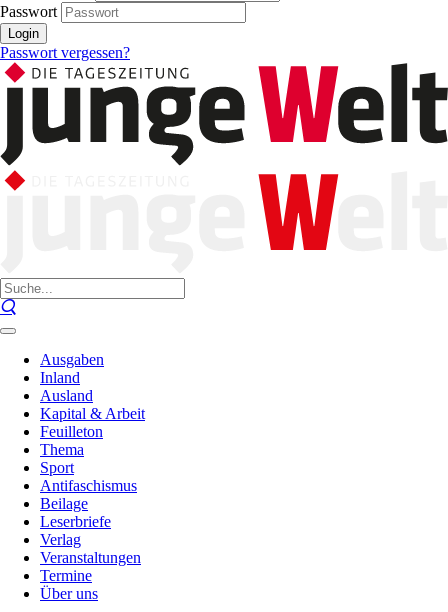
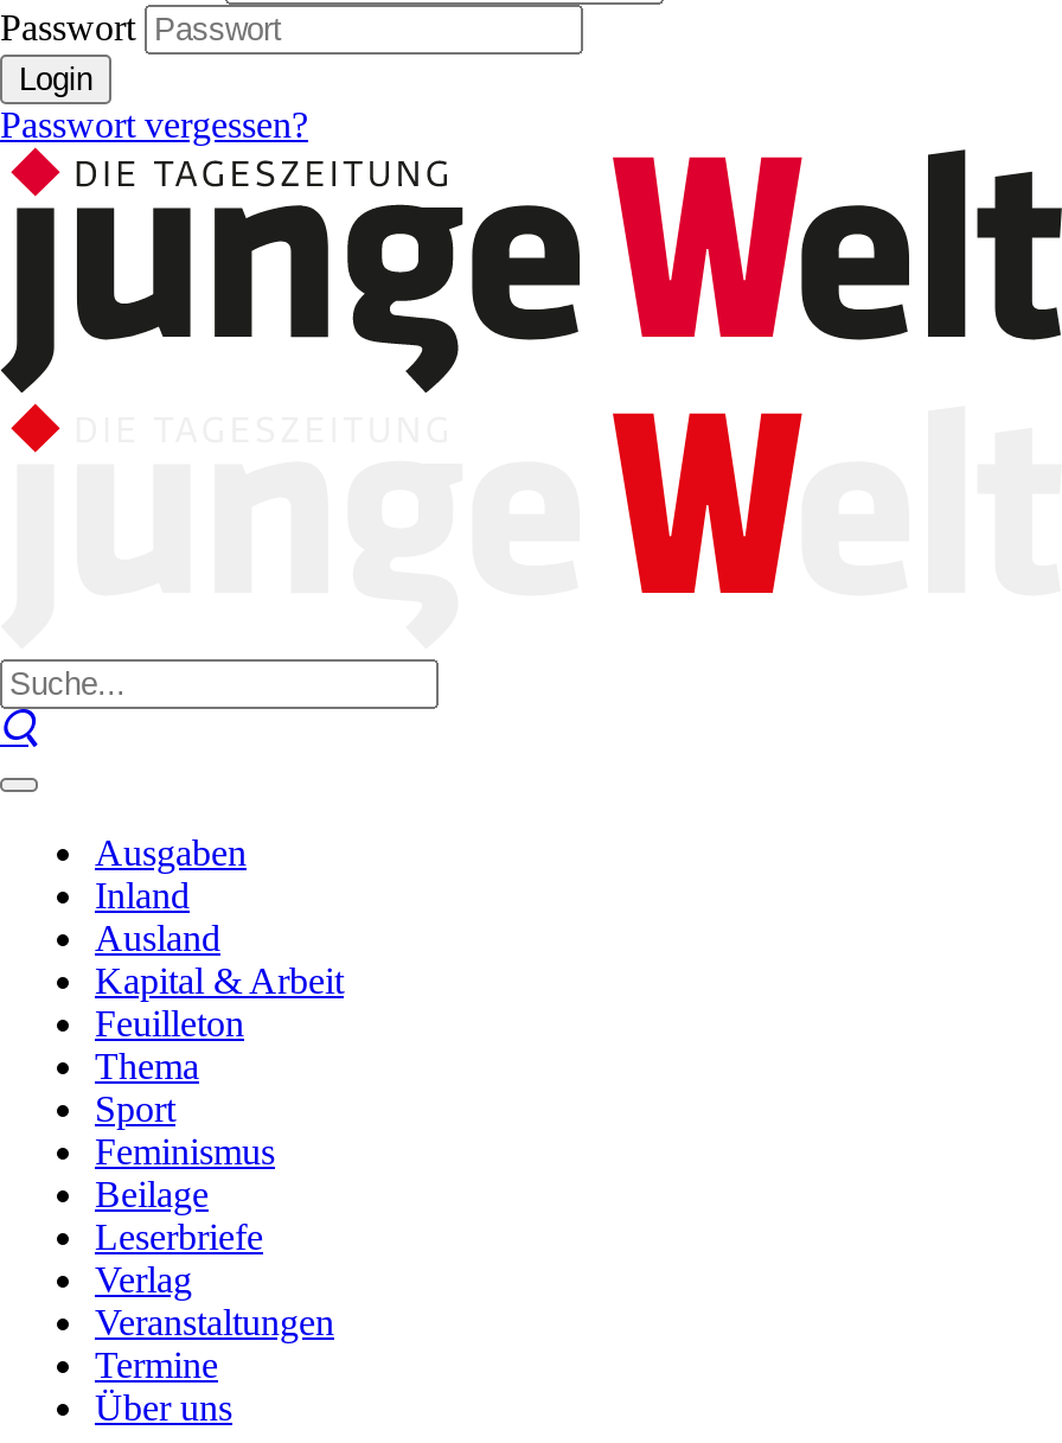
[40,477,137,494] Antifaschismus -> [95,1131,275,1171] Feminismus

